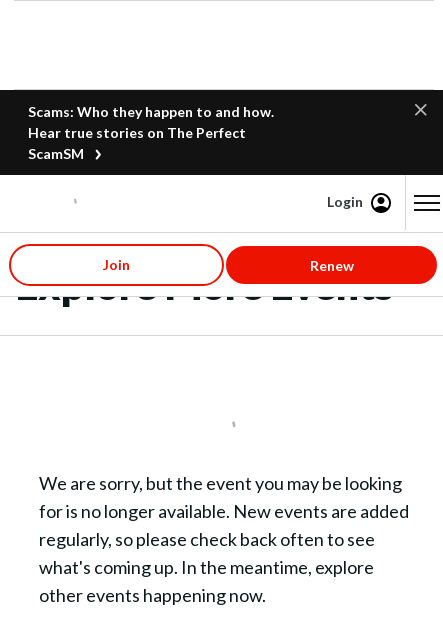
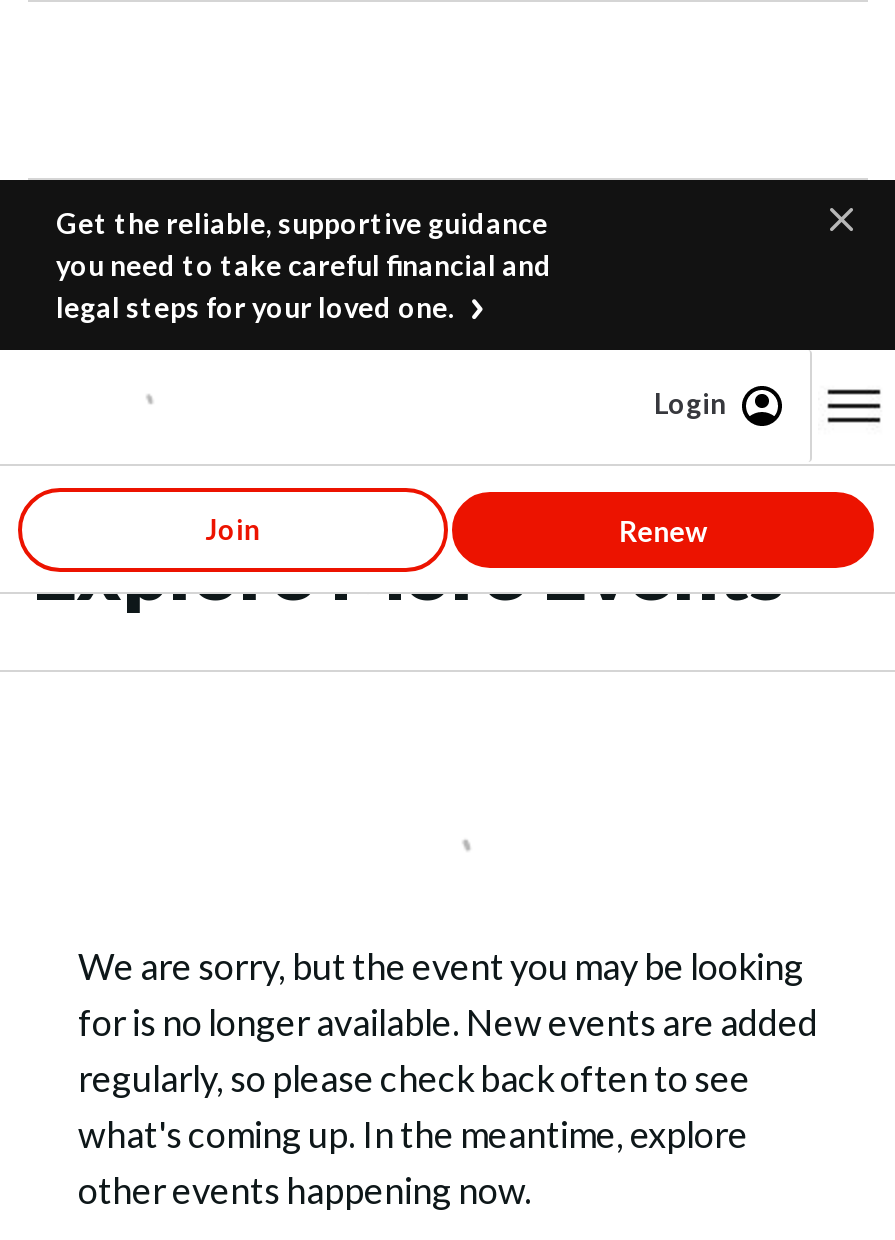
[28,103,274,162] Scams: Who they happen to and how. | Hear true stories on The Perfect | ScamSM -> [56,206,552,324] Get the reliable, supportive guidance | you need to take careful financial and | legal steps for your loved one.

